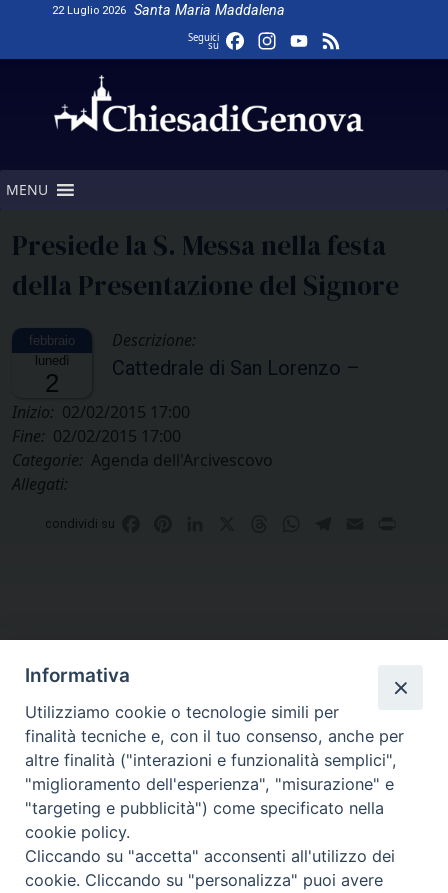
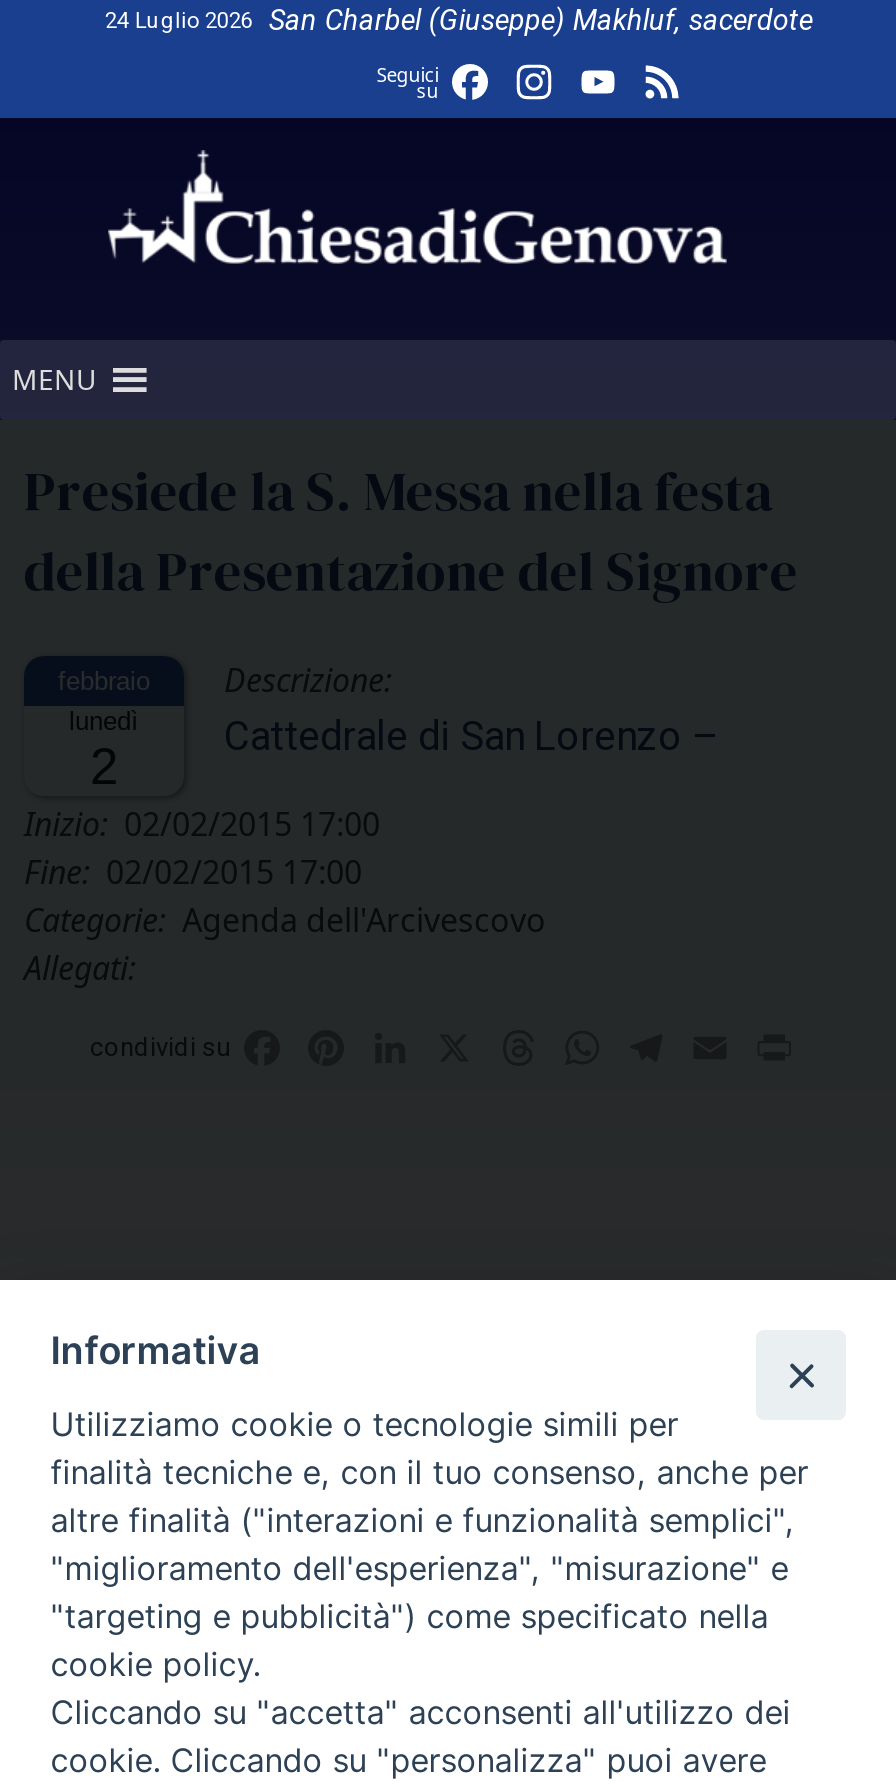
[52,2,285,19] 22 Luglio 2026 | Santa Maria Maddalena -> [105,4,813,38] 24 Luglio 2026 | San Charbel (Giuseppe) Makhluf, sacerdote

